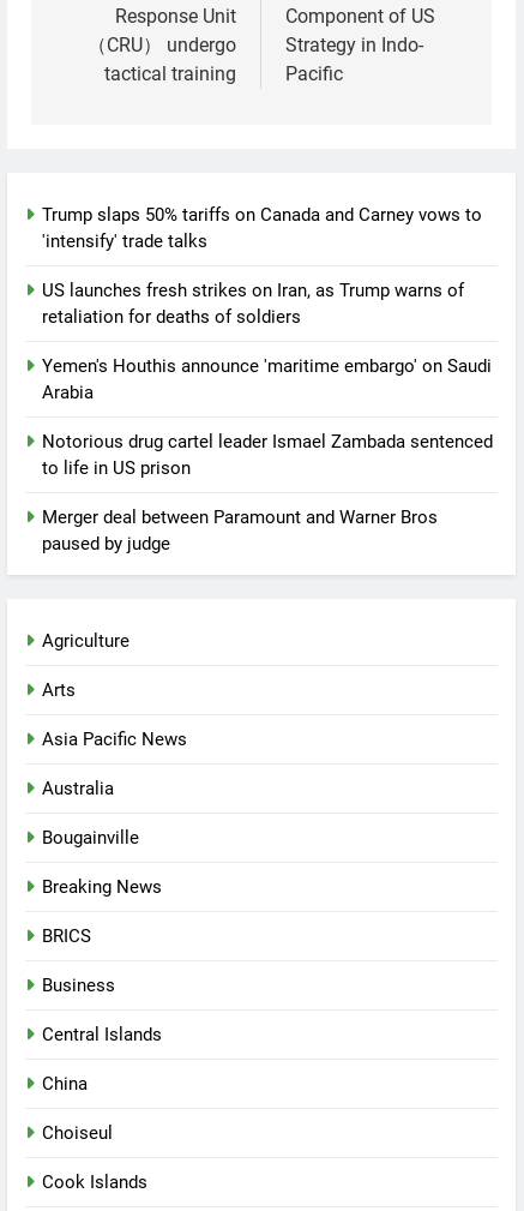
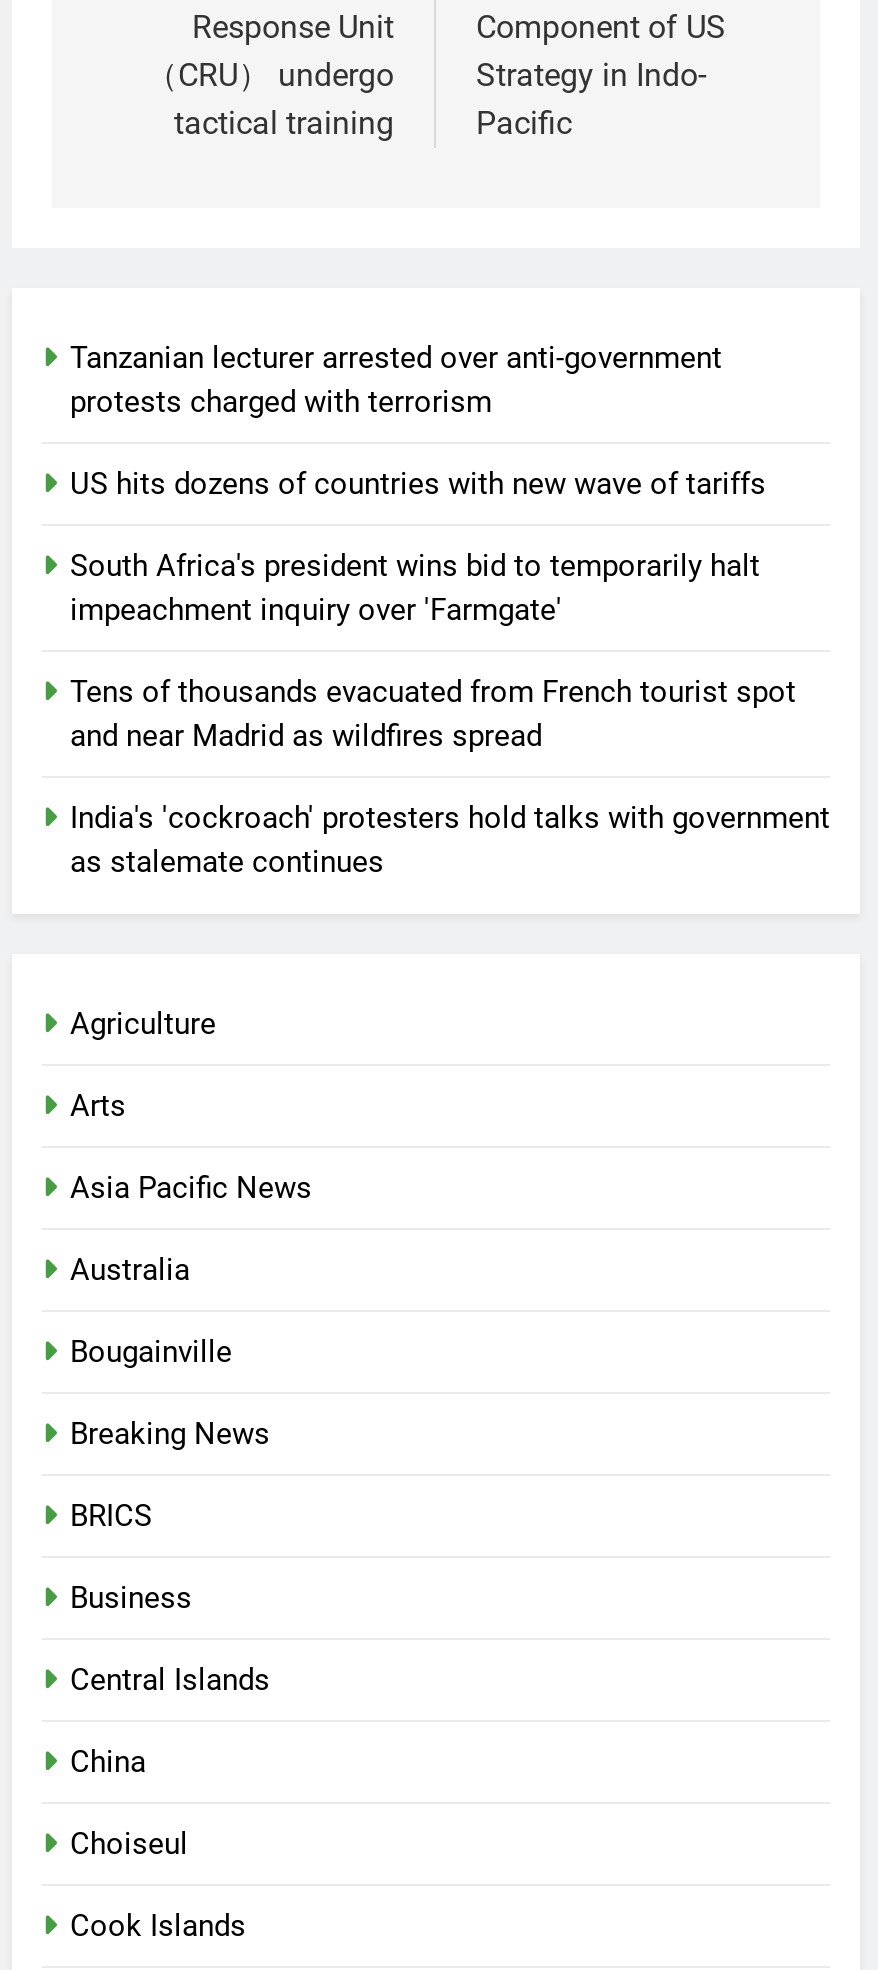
[42,204,482,252] Trump slaps 50% tariffs on Canada and Carney vows to | 'intensify' trade talks -> [70,341,722,421] Tanzanian lecturer arrested over anti-government | protests charged with terrorism
[42,280,464,328] US launches fresh strikes on Iran, as Trump warns of | retaliation for deaths of soldiers -> [70,467,766,503] US hits dozens of countries with new wave of tariffs
[42,356,492,404] Yemen's Houthis announce 'maritime embargo' on Saudi | Arabia -> [70,549,760,629] South Africa's president wins bid to temporarily halt | impeachment inquiry over 'Farmgate'
[42,431,493,479] Notorious drug cartel leader Ismael Zambada sentenced | to life in US prison -> [70,675,796,755] Tens of thousands evacuated from French tourist spot | and near Madrid as wildfires spread
[42,507,438,555] Merger deal between Paramount and Warner Bros | paused by judge -> [70,801,830,881] India's 'cockroach' protesters hold talks with government | as stalemate continues

